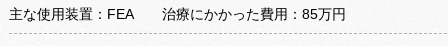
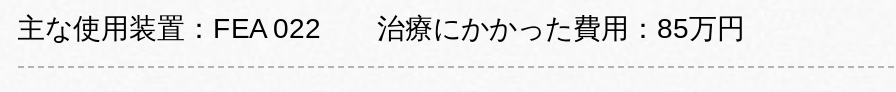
[8,6,133,22] 主な使用装置：FEA -> [17,11,321,43] 主な使用装置：FEA 022

